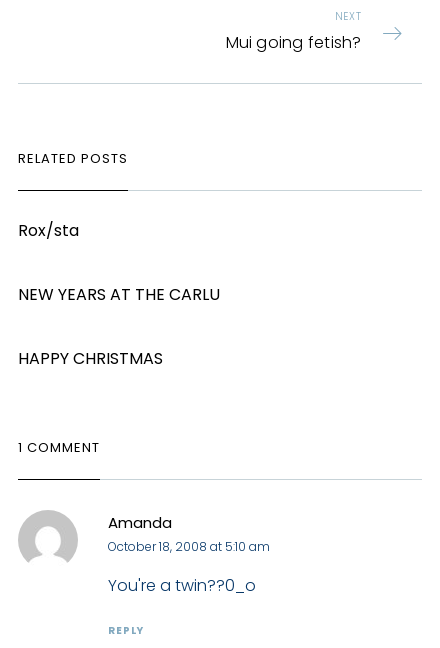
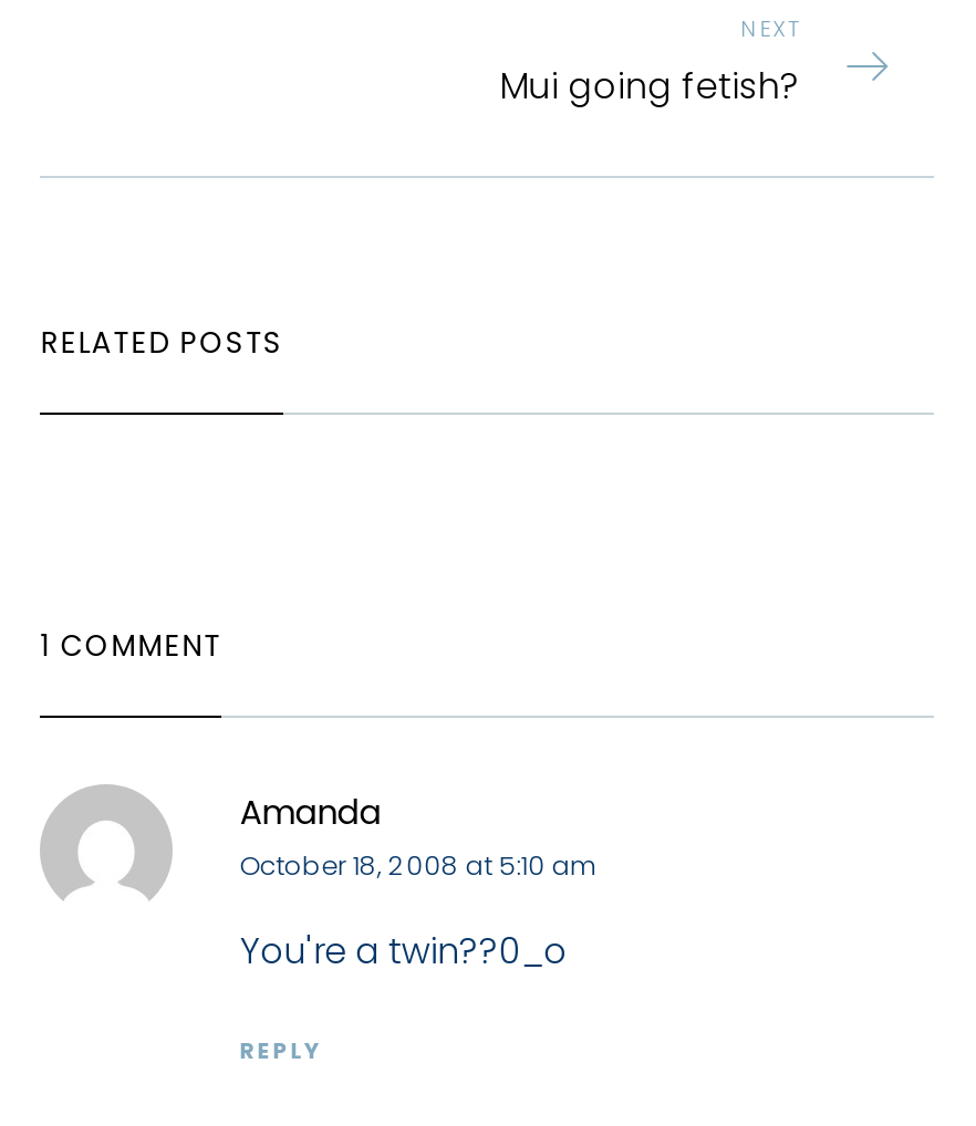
[18,219,220,370] Rox/sta | NEW YEARS AT THE CARLU | HAPPY CHRISTMAS -> none

